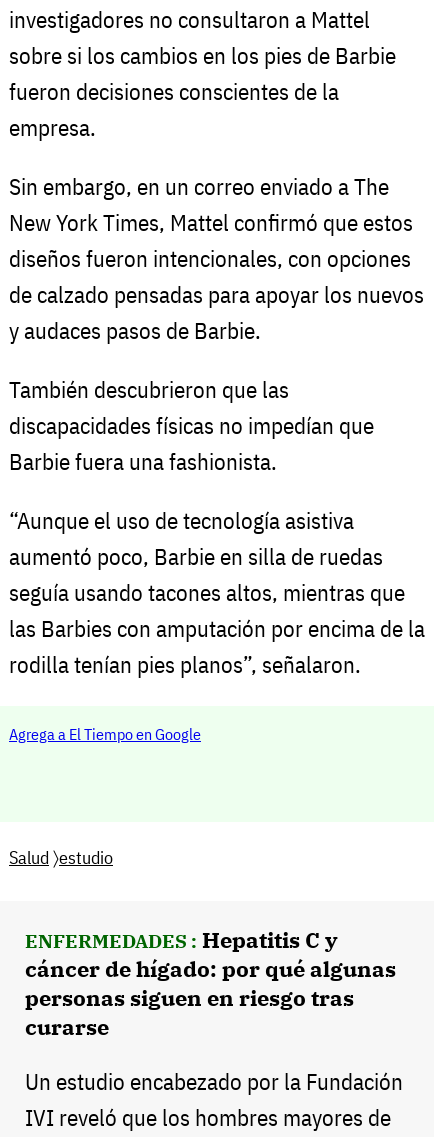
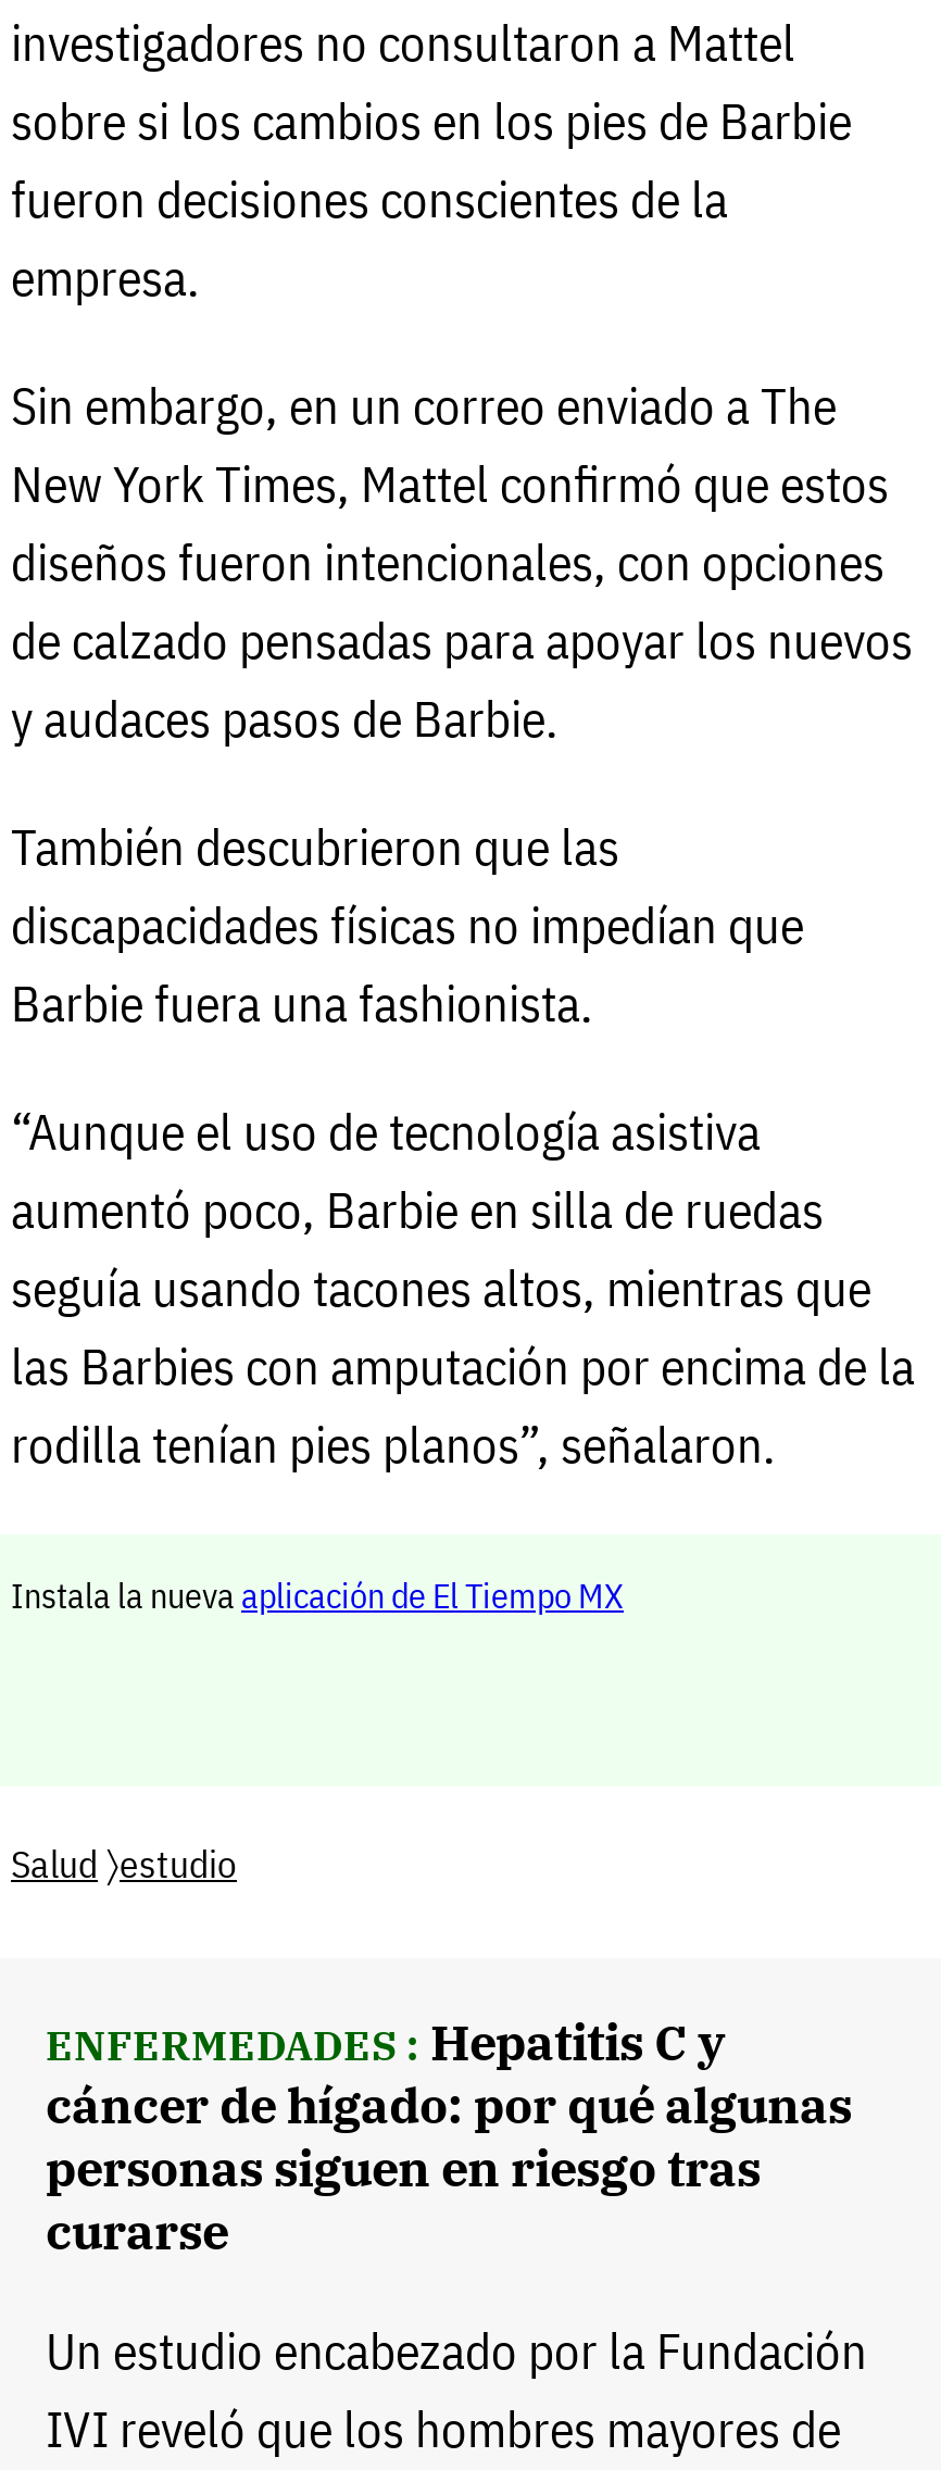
[9,724,201,744] Agrega a El Tiempo en Google -> [11,1573,624,1616] Instala la nueva aplicación de El Tiempo MX

